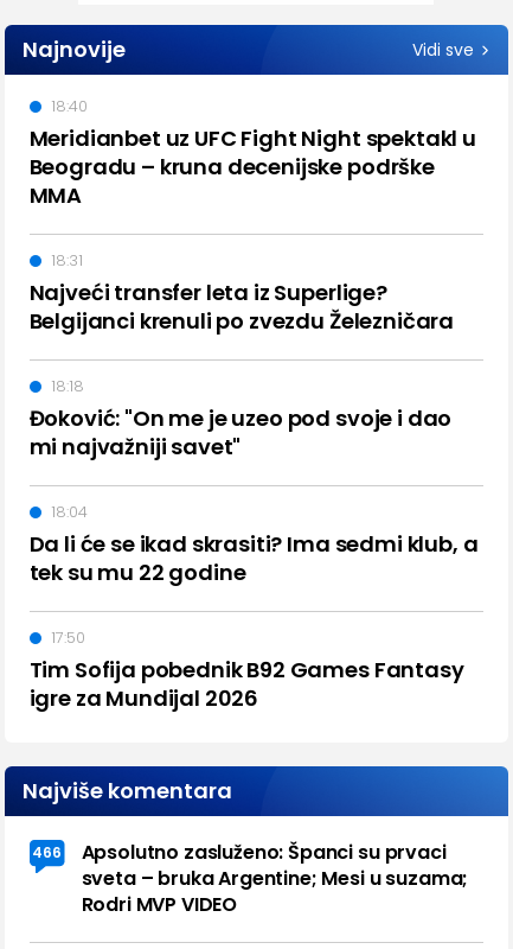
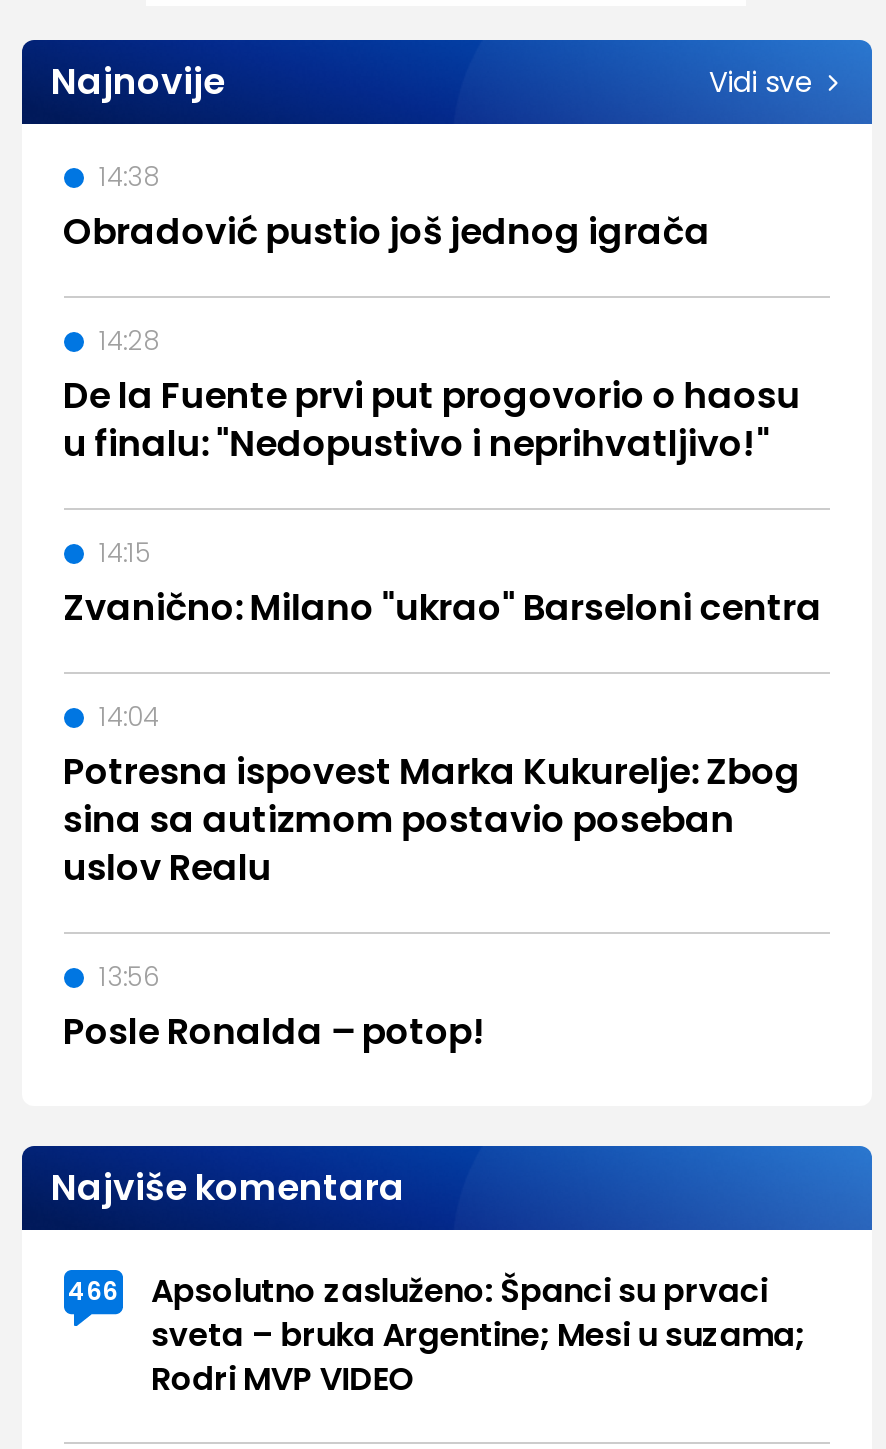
[50,95,87,117] 18:40 -> [99,158,161,196] 14:38
[29,123,476,210] Meridianbet uz UFC Fight Night spektakl u | Beogradu – kruna decenijske podrške | MMA -> [63,206,710,256] Obradović pustio još jednog igrača
[50,249,82,271] 18:31 -> [99,322,161,360] 14:28
[29,277,454,335] Najveći transfer leta iz Superlige? | Belgijanci krenuli po zvezdu Železničara -> [63,370,800,468] De la Fuente prvi put progovorio o haosu | u finalu: "Nedopustivo i neprihvatljivo!"
[50,375,84,397] 18:18 -> [99,534,151,572] 14:15
[29,403,452,461] Đoković: "On me je uzeo pod svoje i dao | mi najvažniji savet" -> [63,582,822,632] Zvanično: Milano "ukrao" Barseloni centra
[50,500,87,523] 18:04 -> [99,698,159,736] 14:04
[29,529,478,587] Da li će se ikad skrasiti? Ima sedmi klub, a | tek su mu 22 godine -> [63,746,801,892] Potresna ispovest Marka Kukurelje: Zbog | sina sa autizmom postavio poseban | uslov Realu
[50,626,85,649] 17:50 -> [99,958,161,996] 13:56
[29,655,464,713] Tim Sofija pobednik B92 Games Fantasy | igre za Mundijal 2026 -> [63,1006,486,1056] Posle Ronalda – potop!

